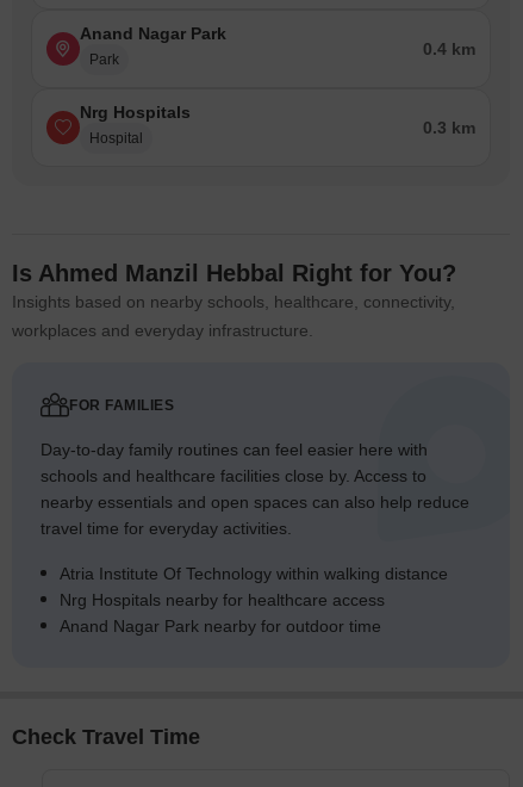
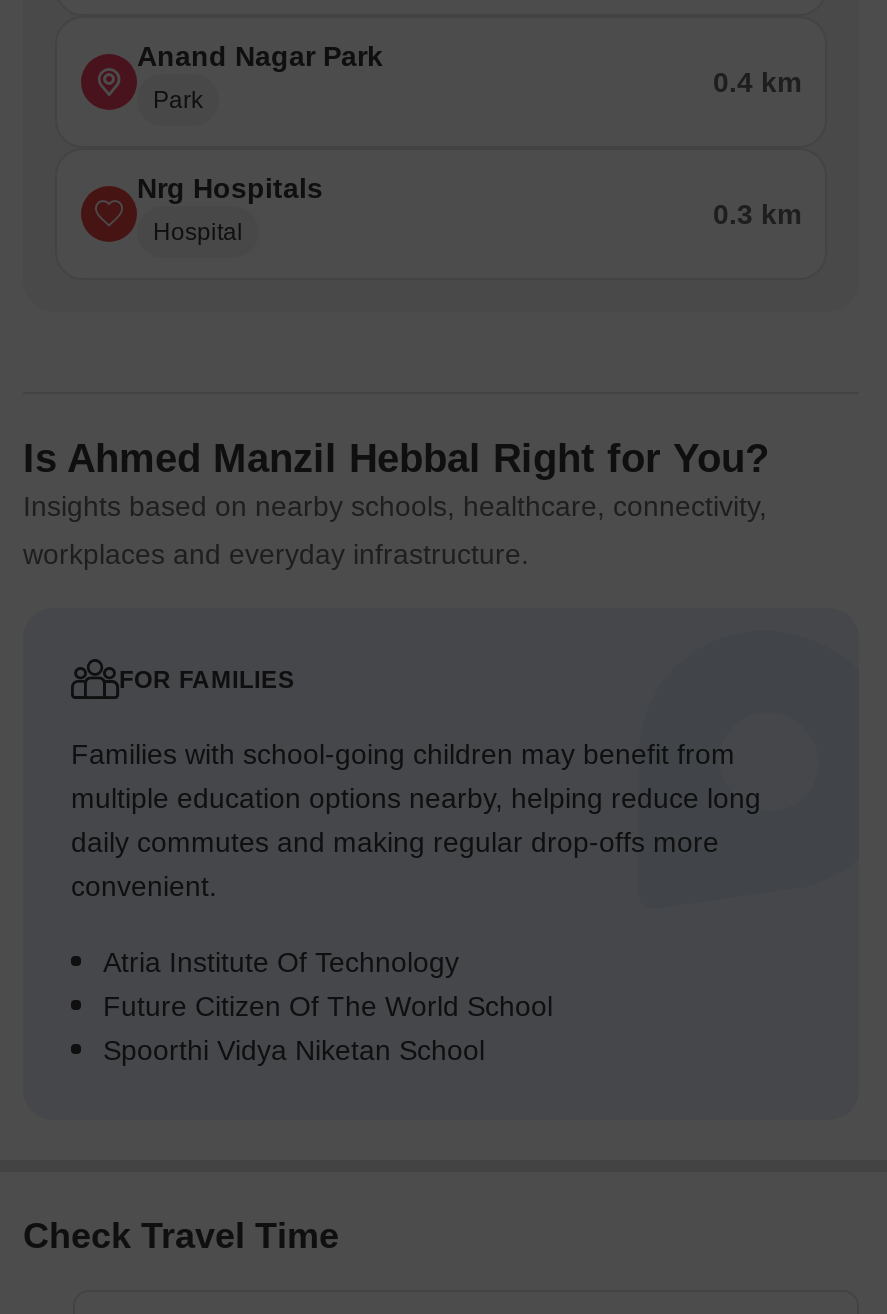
[41,440,469,538] Day-to-day family routines can feel easier here with | schools and healthcare facilities close by. Access to | nearby essentials and open spaces can also help reduce | travel time for everyday activities. -> [71,739,761,903] Families with school-going children may benefit from | multiple education options nearby, helping reduce long | daily commutes and making regular drop-offs more | convenient.
[60,564,448,636] Atria Institute Of Technology within walking distance | Nrg Hospitals nearby for healthcare access | Anand Nagar Park nearby for outdoor time -> [103,947,553,1067] Atria Institute Of Technology | Future Citizen Of The World School | Spoorthi Vidya Niketan School

